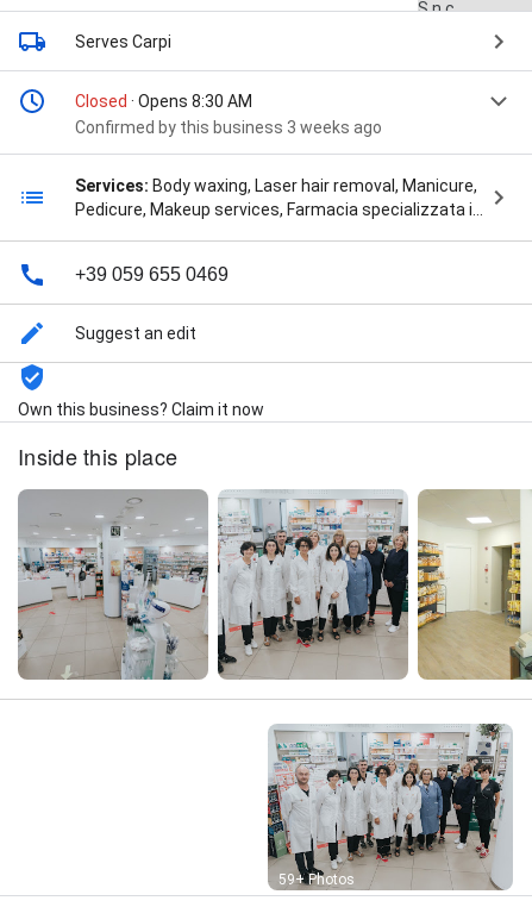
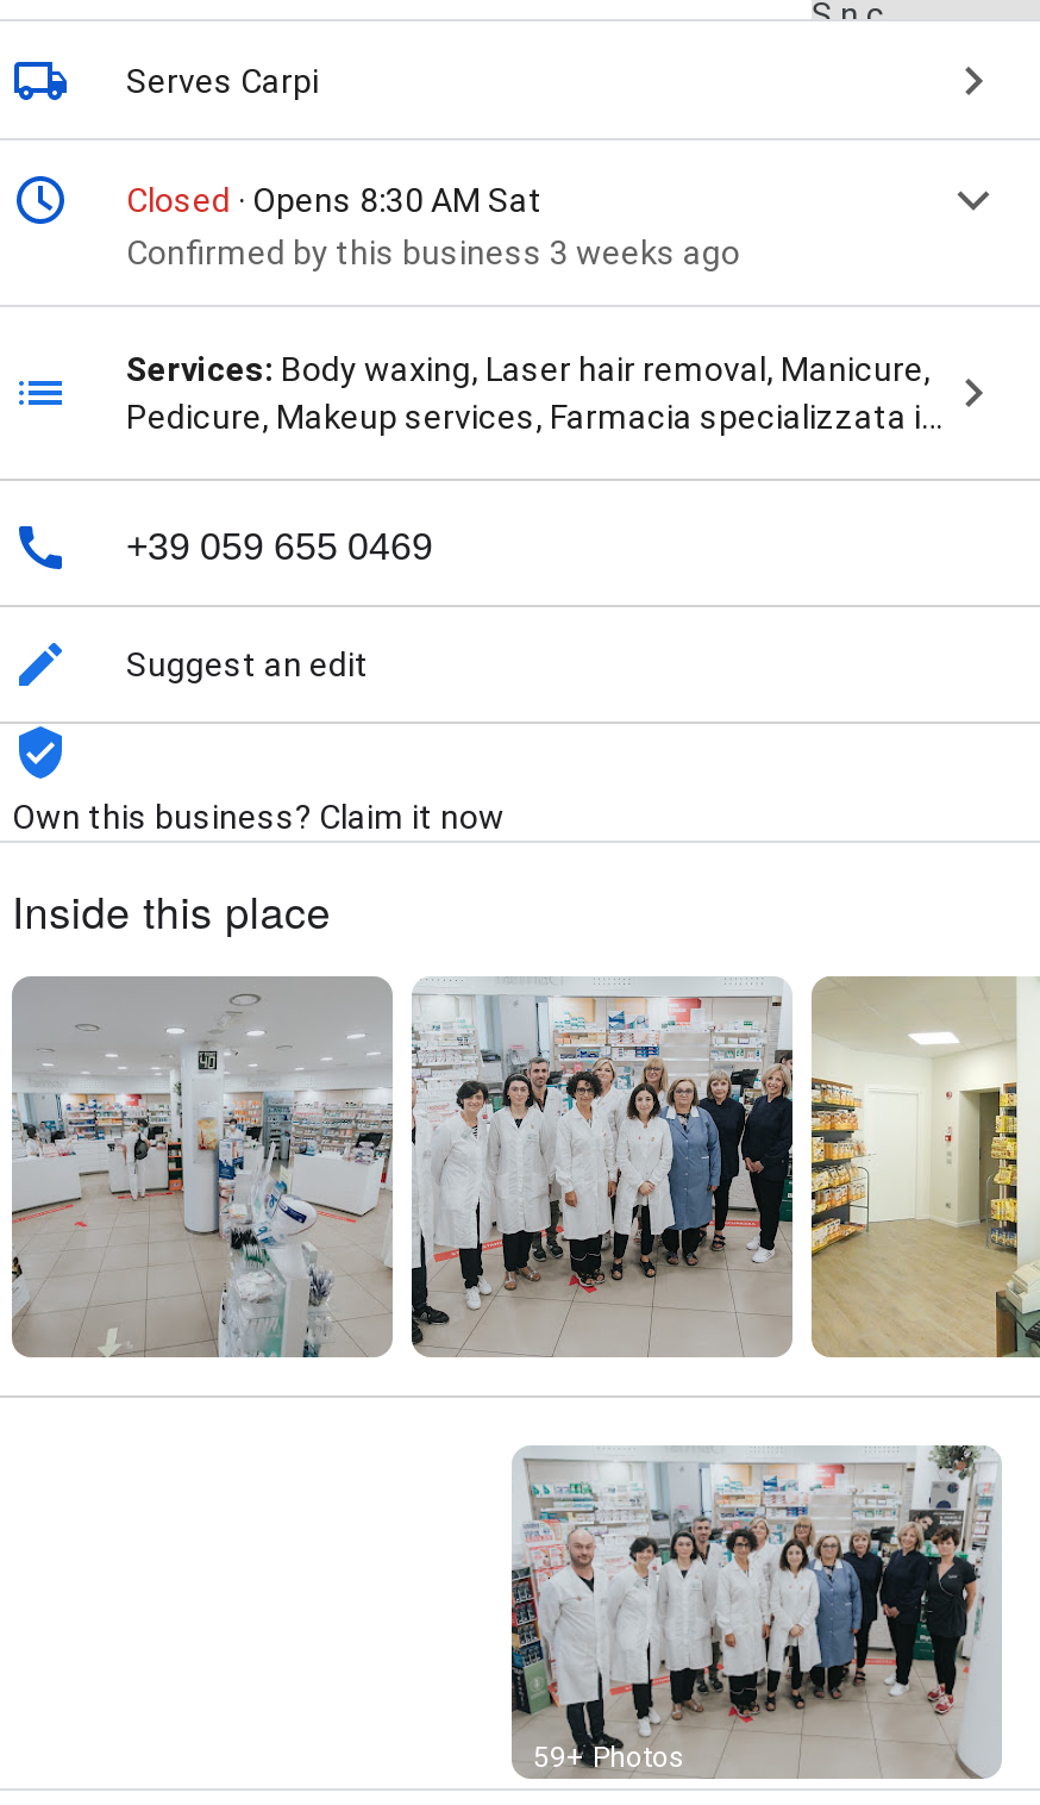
[75,92,252,111] Closed · Opens 8:30 AM -> [126,181,543,220] Closed · Opens 8:30 AM Sat

